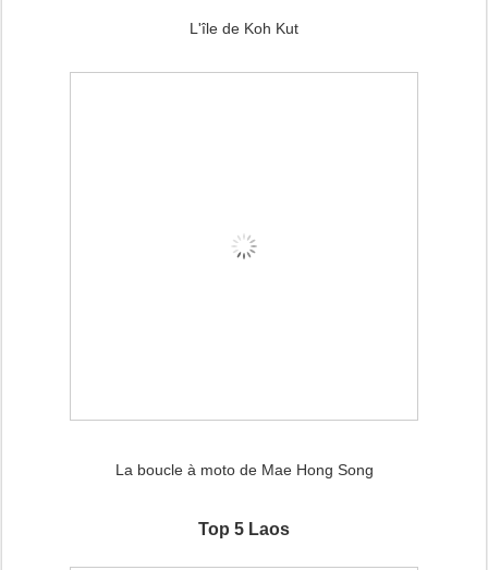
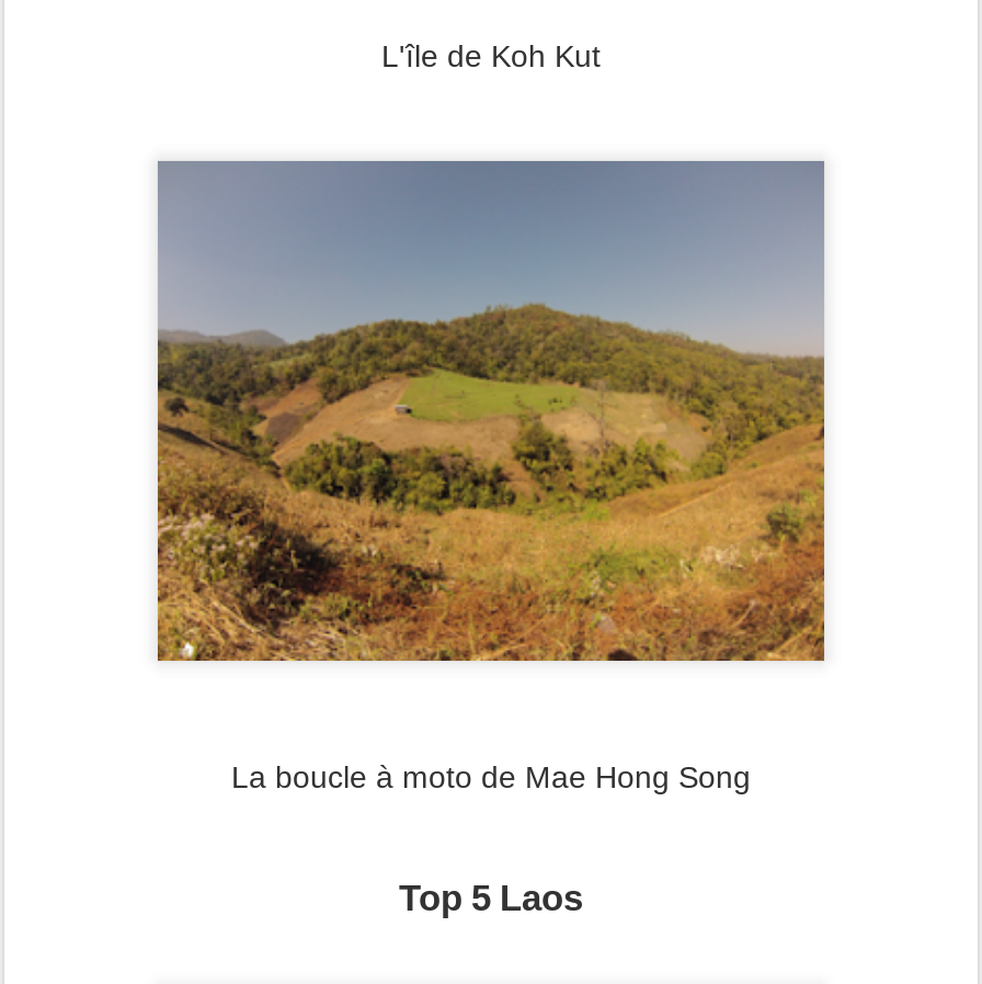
none -> [153,158,829,664] [image]

